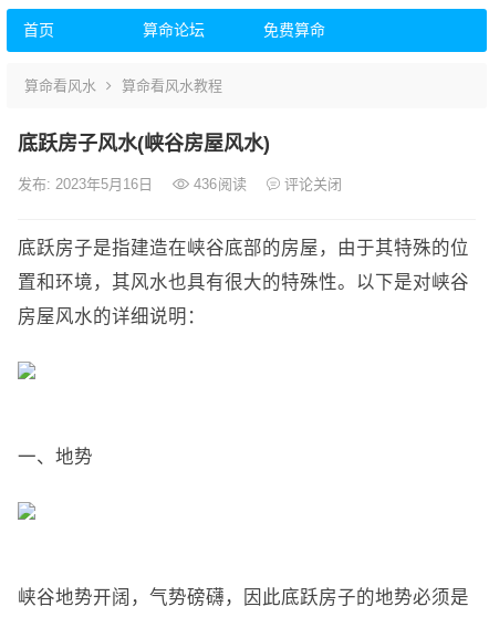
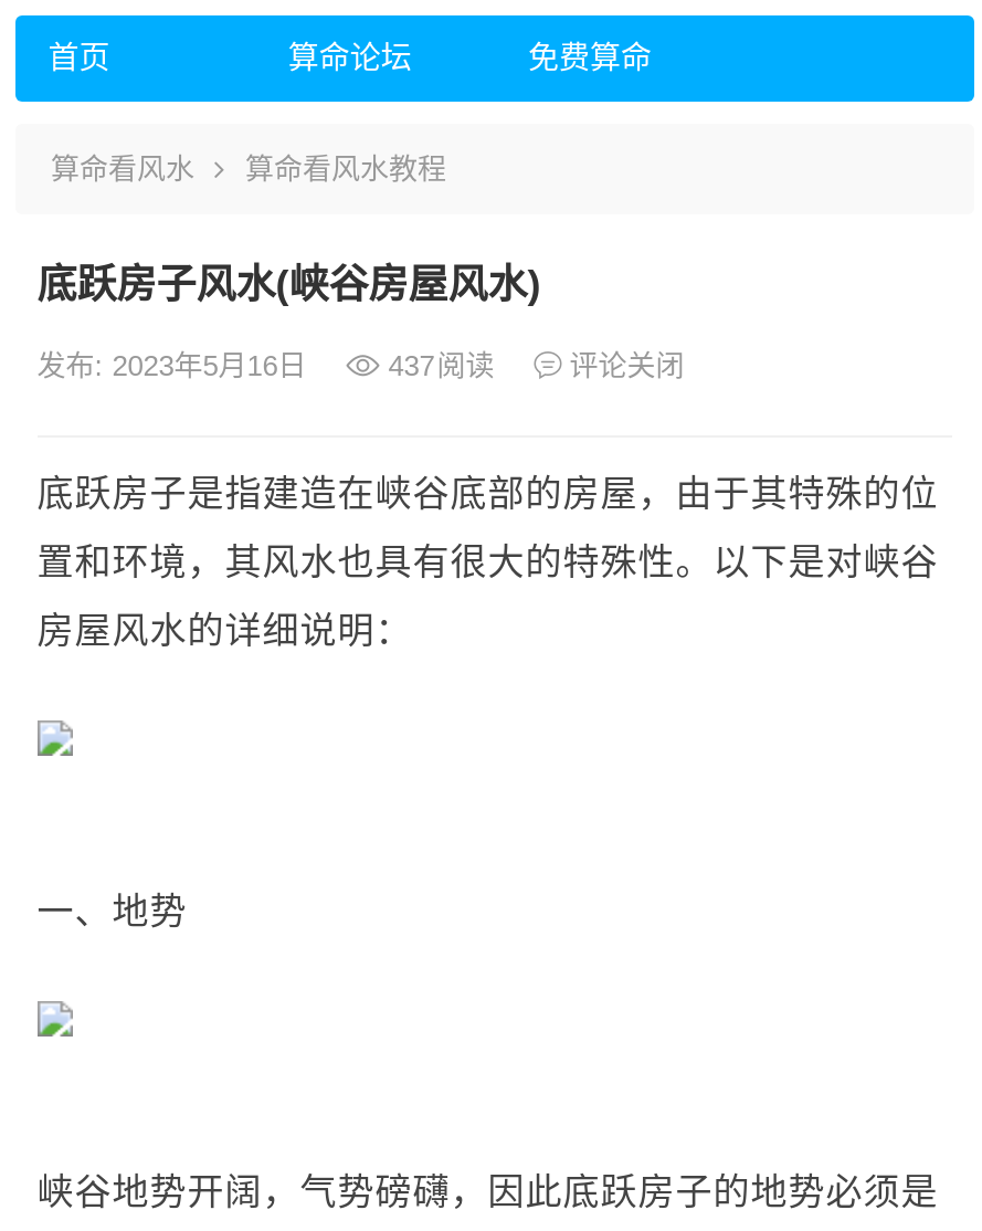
[17,176,342,192] 发布: 2023年5月16日 436阅读 评论关闭 -> [37,349,684,382] 发布: 2023年5月16日 437阅读 评论关闭

